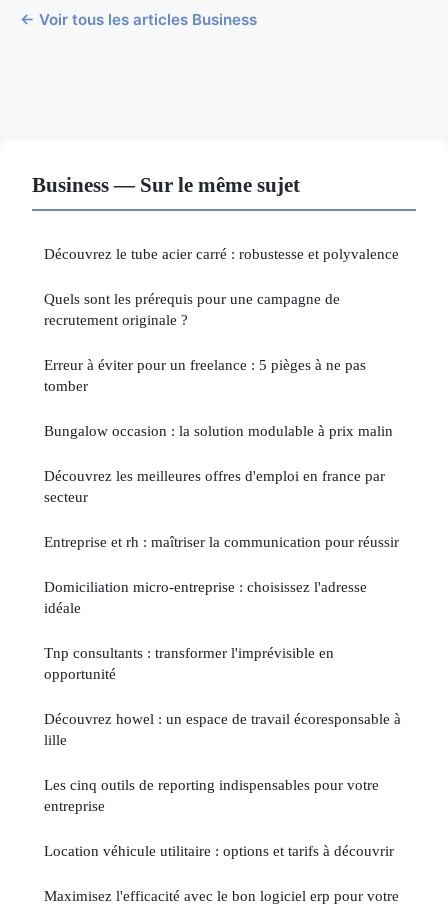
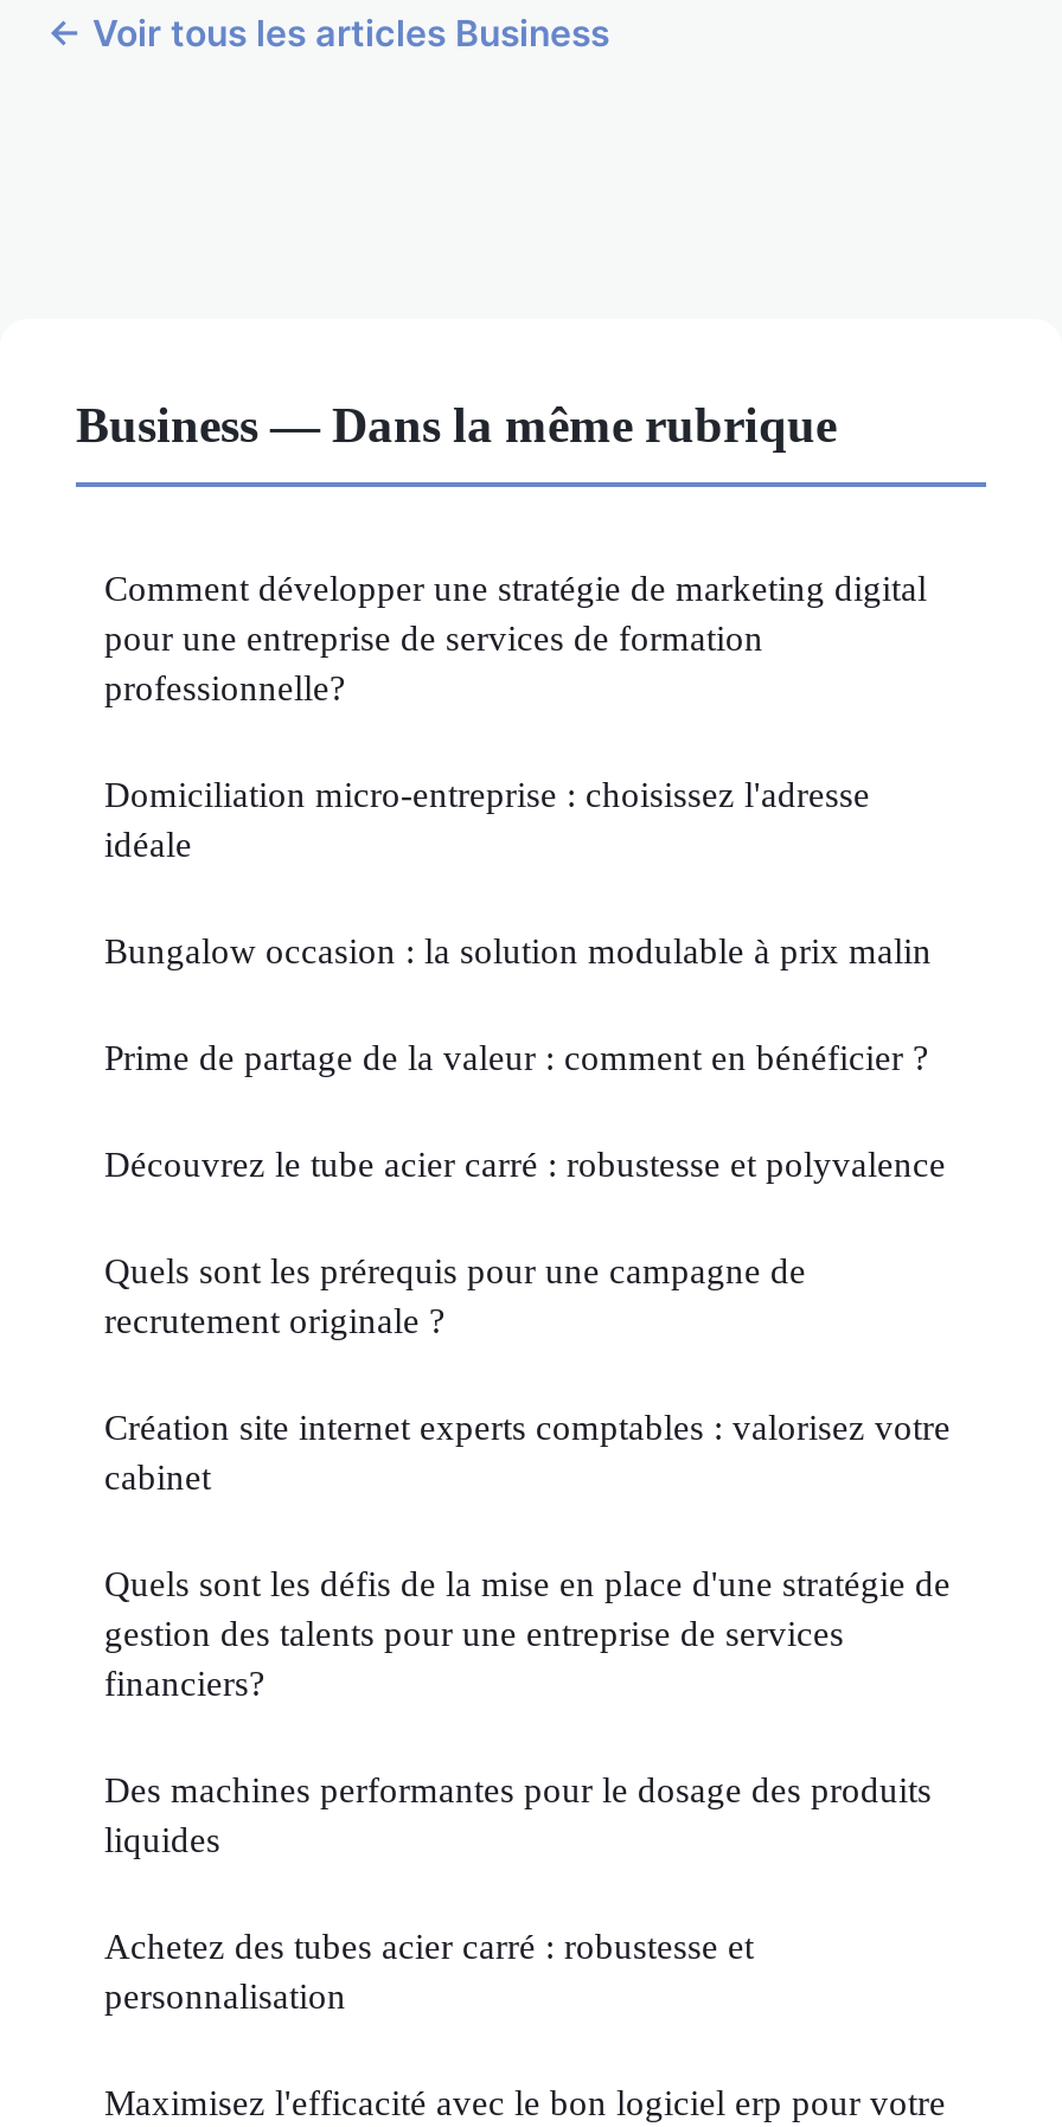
[32,173,300,196] Business — Sur le même sujet -> [76,397,929,1077] Business — Dans la même rubrique | Comment développer une stratégie de marketing digital | pour une entreprise de services de formation | professionnelle? | Prime de partage de la valeur : comment en bénéficier ?
moved [44,245,399,328] -> [104,1143,946,1340]: Découvrez le tube acier carré : robustesse et polyvalence | Quels sont les prérequis pour une campagne de | recrutement originale ?
[44,356,401,859] Erreur à éviter pour un freelance : 5 pièges à ne pas | tomber | Découvrez les meilleures offres d'emploi en france par | secteur | Entreprise et rh : maîtriser la communication pour réussir | Tnp consultants : transformer l'imprévisible en | opportunité | Découvrez howel : un espace de travail écoresponsable à | lille | Les cinq outils de reporting indispensables pour votre | entreprise | Location véhicule utilitaire : options et tarifs à découvrir -> [104,1407,951,2016] Création site internet experts comptables : valorisez votre | cabinet | Quels sont les défis de la mise en place d'une stratégie de | gestion des talents pour une entreprise de services | financiers? | Des machines performantes pour le dosage des produits | liquides | Achetez des tubes acier carré : robustesse et | personnalisation
moved [44,422,393,439] -> [104,930,932,970]: Bungalow occasion : la solution modulable à prix malin
moved [44,578,367,616] -> [104,774,870,864]: Domiciliation micro-entreprise : choisissez l'adresse | idéale

